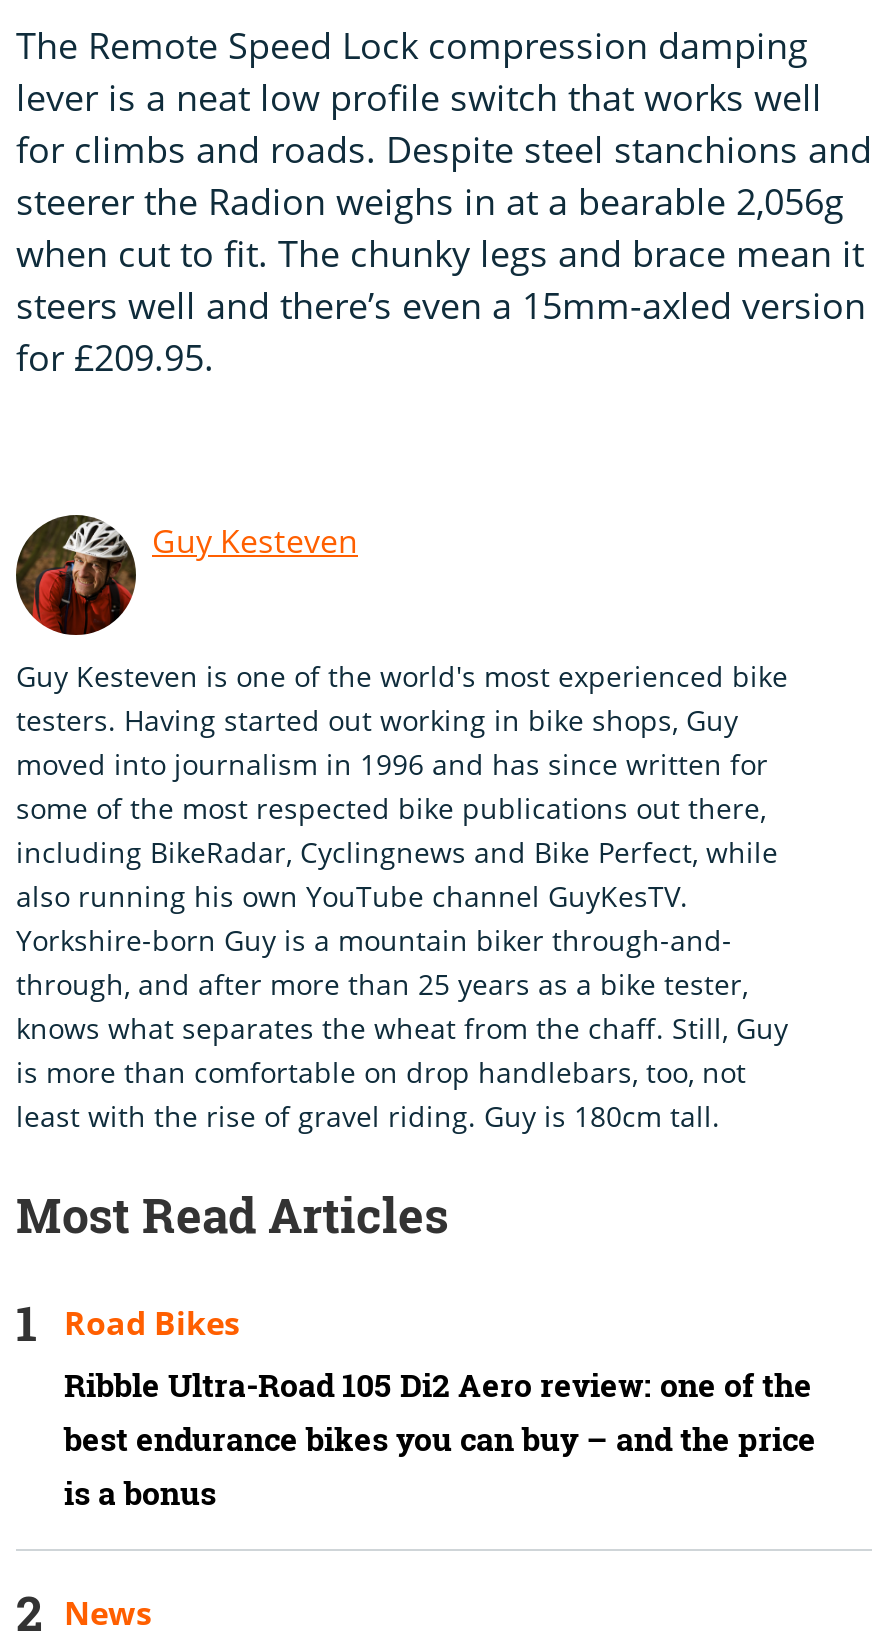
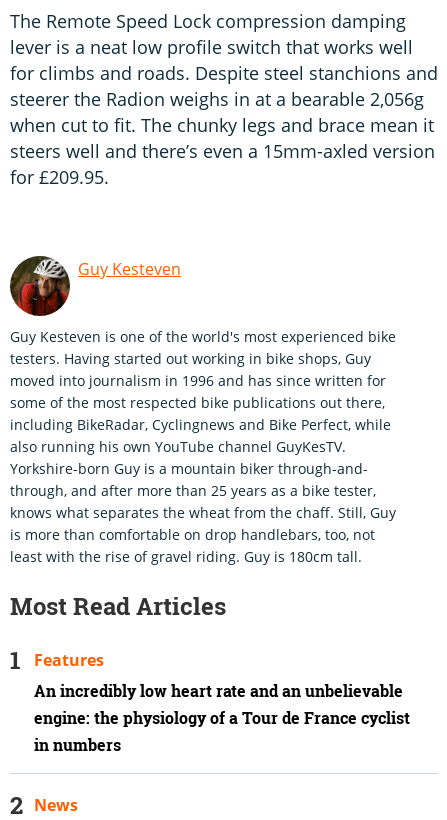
[64,1301,240,1345] Road Bikes -> [34,649,104,671] Features
[64,1363,816,1515] Ribble Ultra-Road 105 Di2 Aero review: one of the | best endurance bikes you can buy – and the price | is a bonus -> [34,680,410,756] An incredibly low heart rate and an unbelievable | engine: the physiology of a Tour de France cyclist | in numbers

